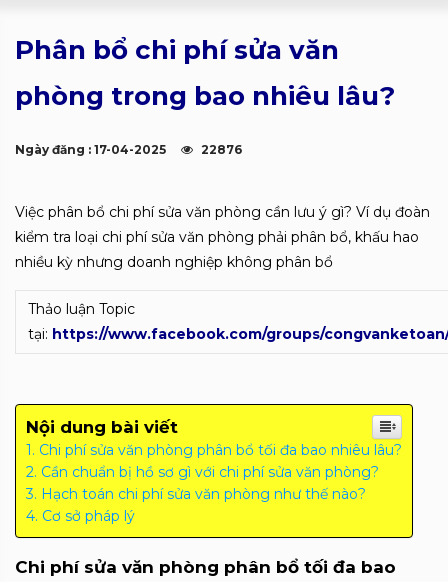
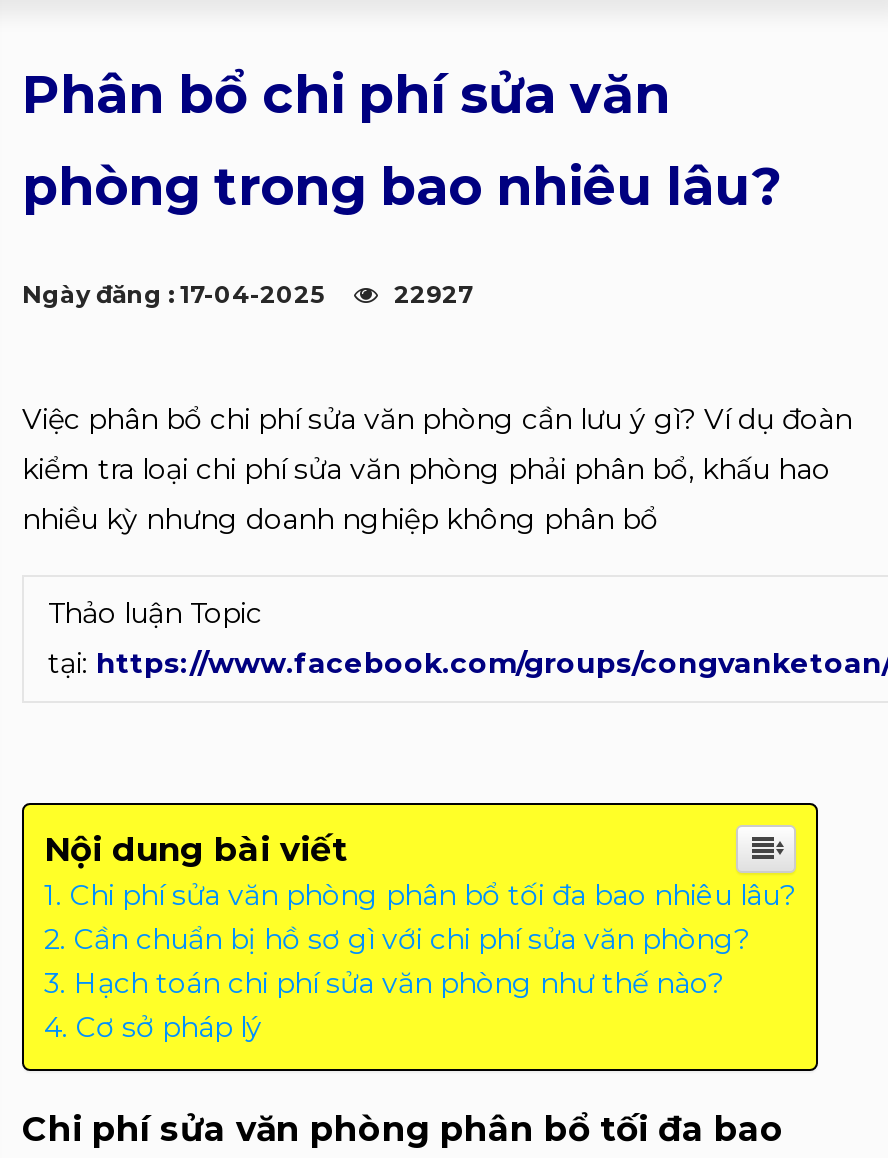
[15,142,242,157] Ngày đăng : 17-04-2025 22876 -> [22,279,474,309] Ngày đăng : 17-04-2025 22927

